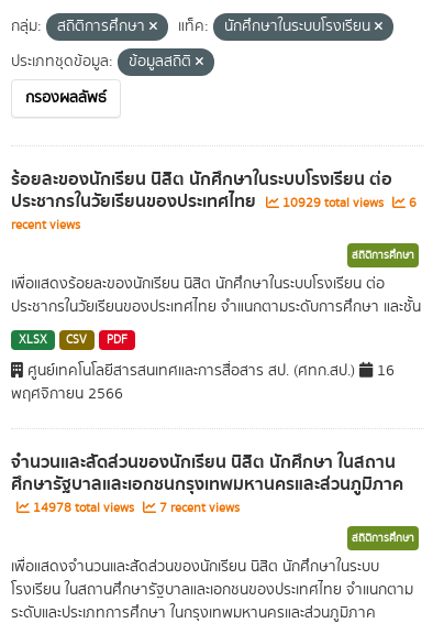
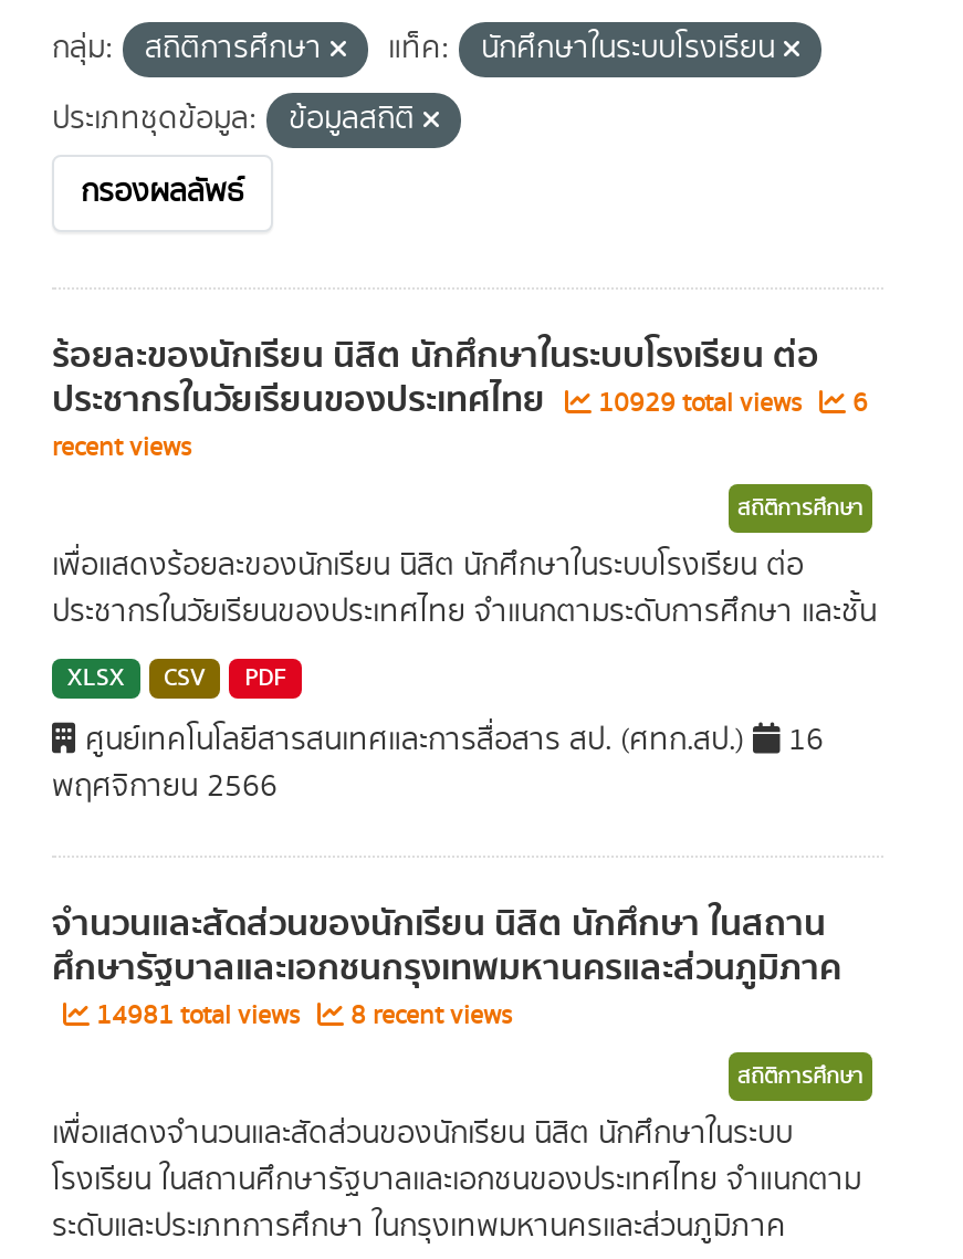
[30,499,137,517] 14978 total views -> [90,997,306,1035] 14981 total views
[156,499,240,517] 7 recent views -> [344,997,512,1035] 8 recent views

